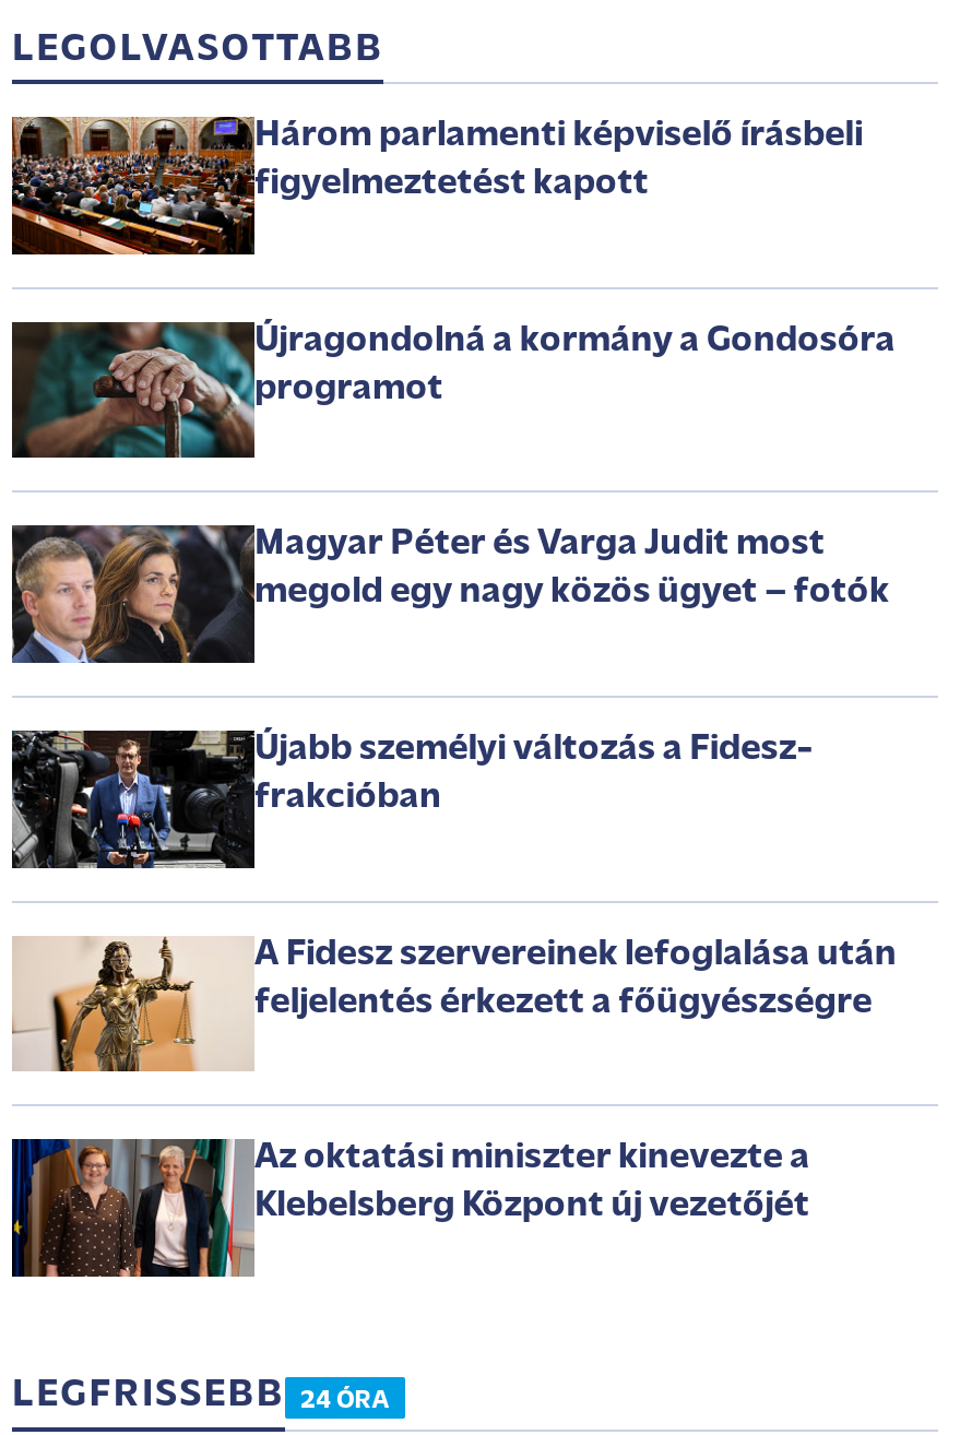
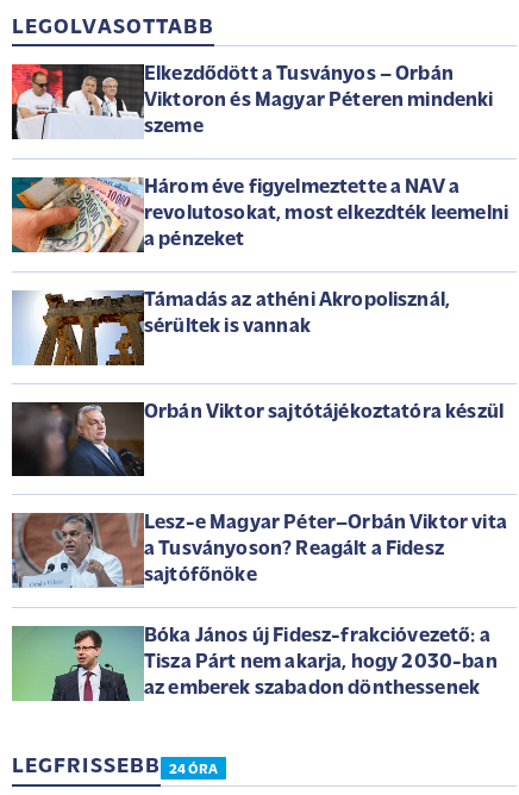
[10,115,863,257] [image] | Három parlamenti képviselő írásbeli | figyelmeztetést kapott -> [11,63,494,139] [image] | Elkezdődött a Tusványos – Orbán | Viktoron és Magyar Péteren mindenki | szeme
[10,320,895,460] [image] | Újragondolná a kormány a Gondosóra | programot -> [11,176,508,253] [image] | Három éve figyelmeztette a NAV a | revolutosokat, most elkezdték leemelni | a pénzeket
[10,523,889,665] [image] | Magyar Péter és Varga Judit most | megold egy nagy közös ügyet – fotók -> [12,289,450,367] [image] | Támadás az athéni Akropolisznál, | sérültek is vannak
[12,728,814,870] [image] | Újabb személyi változás a Fidesz- | frakcióban -> [12,401,504,477] [image] | Orbán Viktor sajtótájékoztatóra készül
[12,935,897,1074] [image] | A Fidesz szervereinek lefoglalása után | feljelentés érkezett a főügyészségre -> [12,512,507,589] [image] | Lesz-e Magyar Péter–Orbán Viktor vita | a Tusványoson? Reagált a Fidesz | sajtófőnöke
[10,1137,810,1279] [image] | Az oktatási miniszter kinevezte a | Klebelsberg Központ új vezetőjét -> [11,625,497,702] [image] | Bóka János új Fidesz-frakcióvezető: a | Tisza Párt nem akarja, hogy 2030-ban | az emberek szabadon dönthessenek

